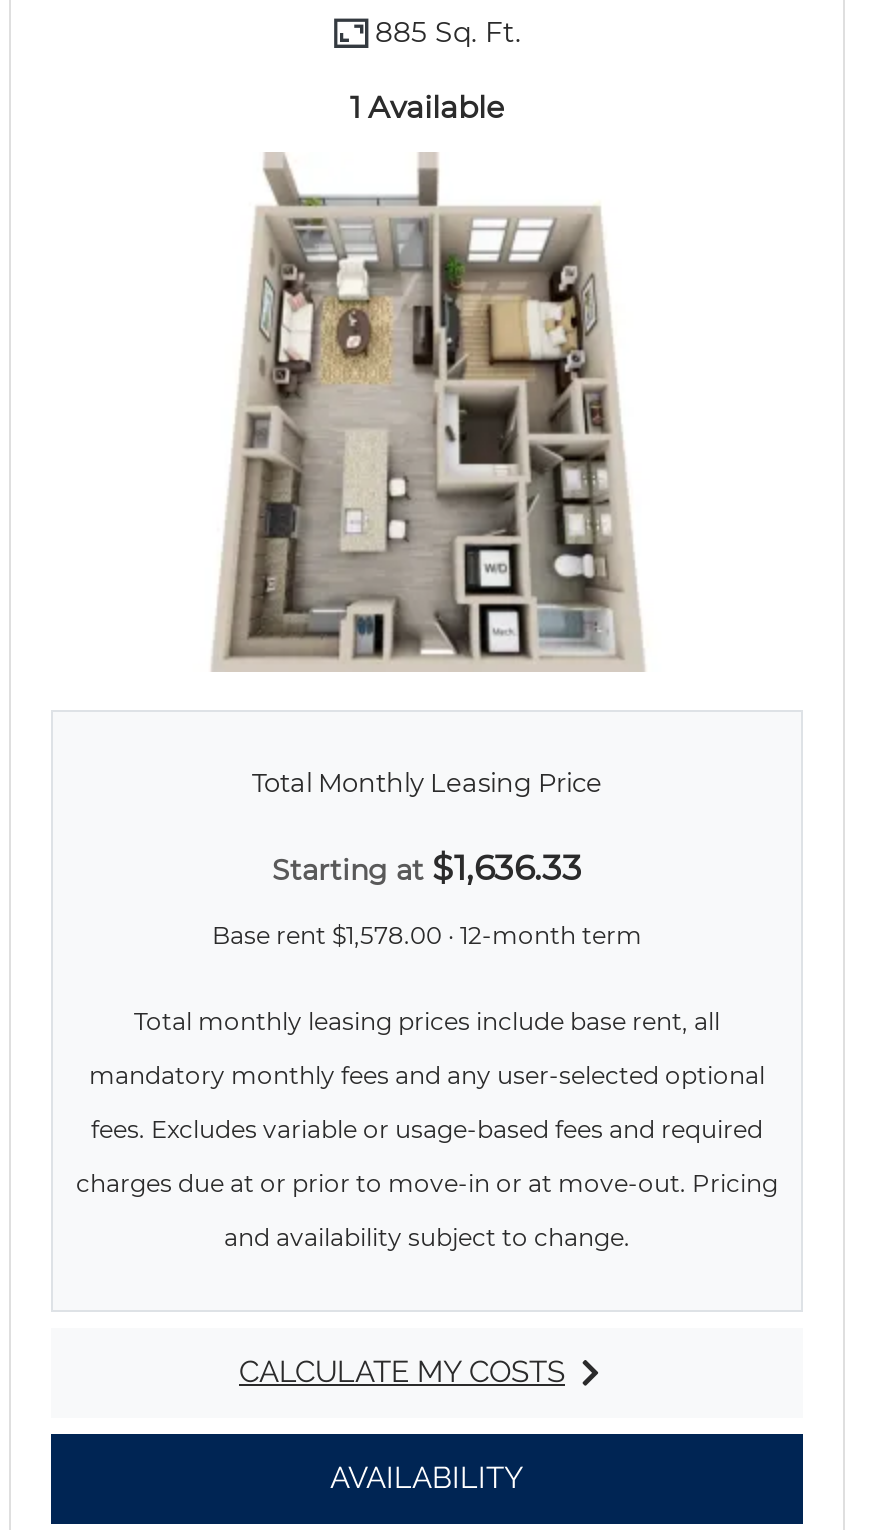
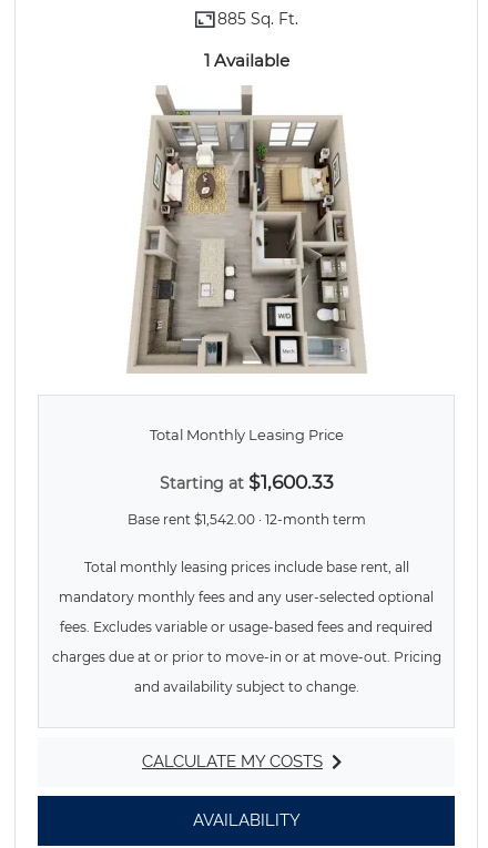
[272,846,582,888] Starting at $1,636.33 -> [159,470,333,493] Starting at $1,600.33
[212,920,642,950] Base rent $1,578.00 · 12-month term -> [127,511,365,528] Base rent $1,542.00 · 12-month term

